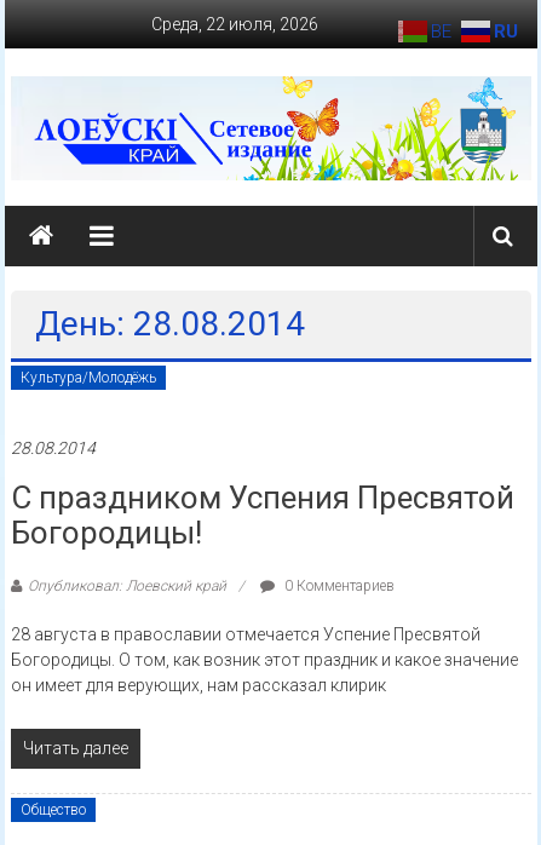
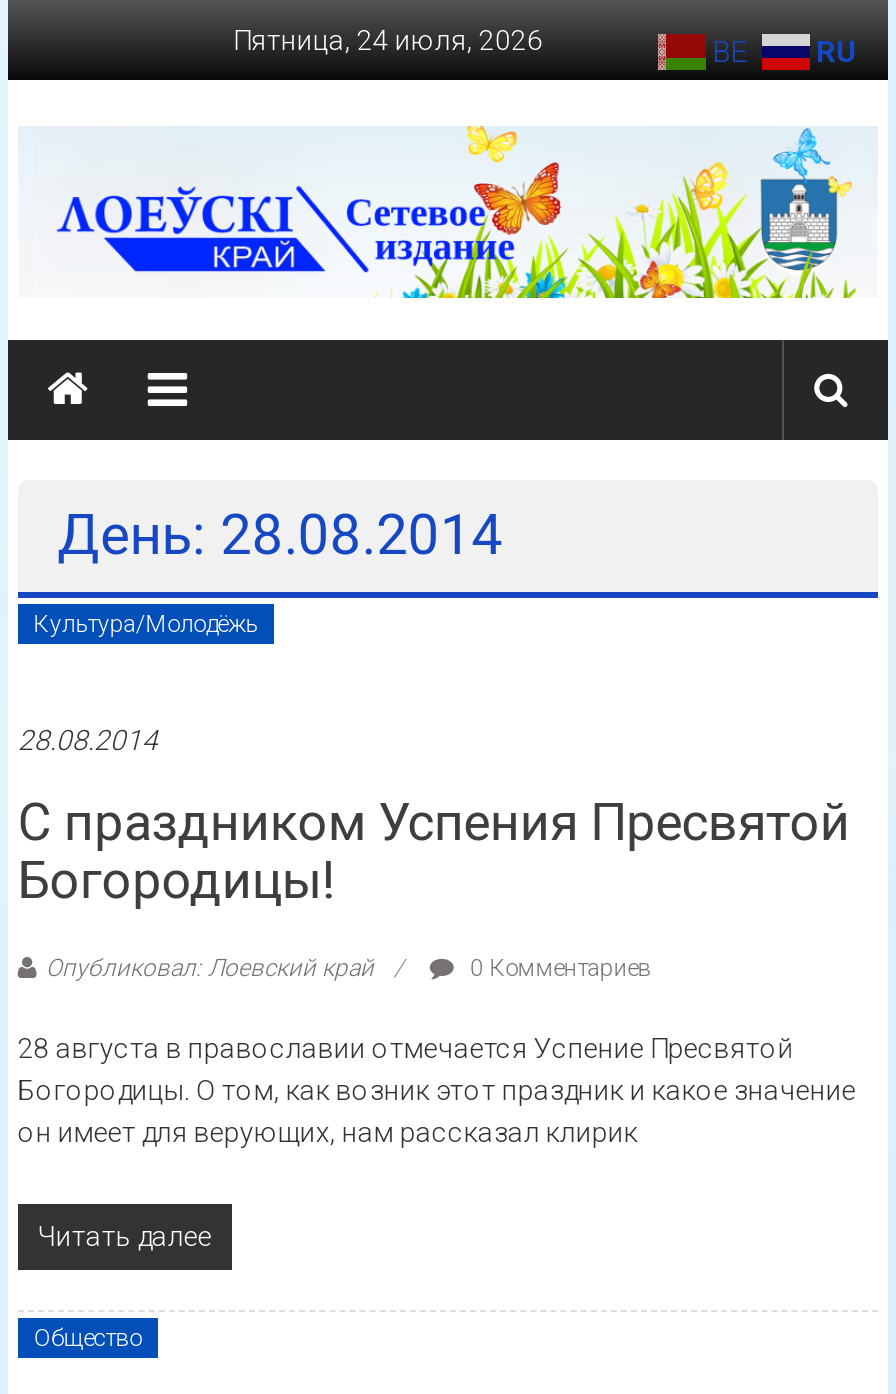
[151,15,318,34] Среда, 22 июля, 2026 -> [233,24,543,56] Пятница, 24 июля, 2026

